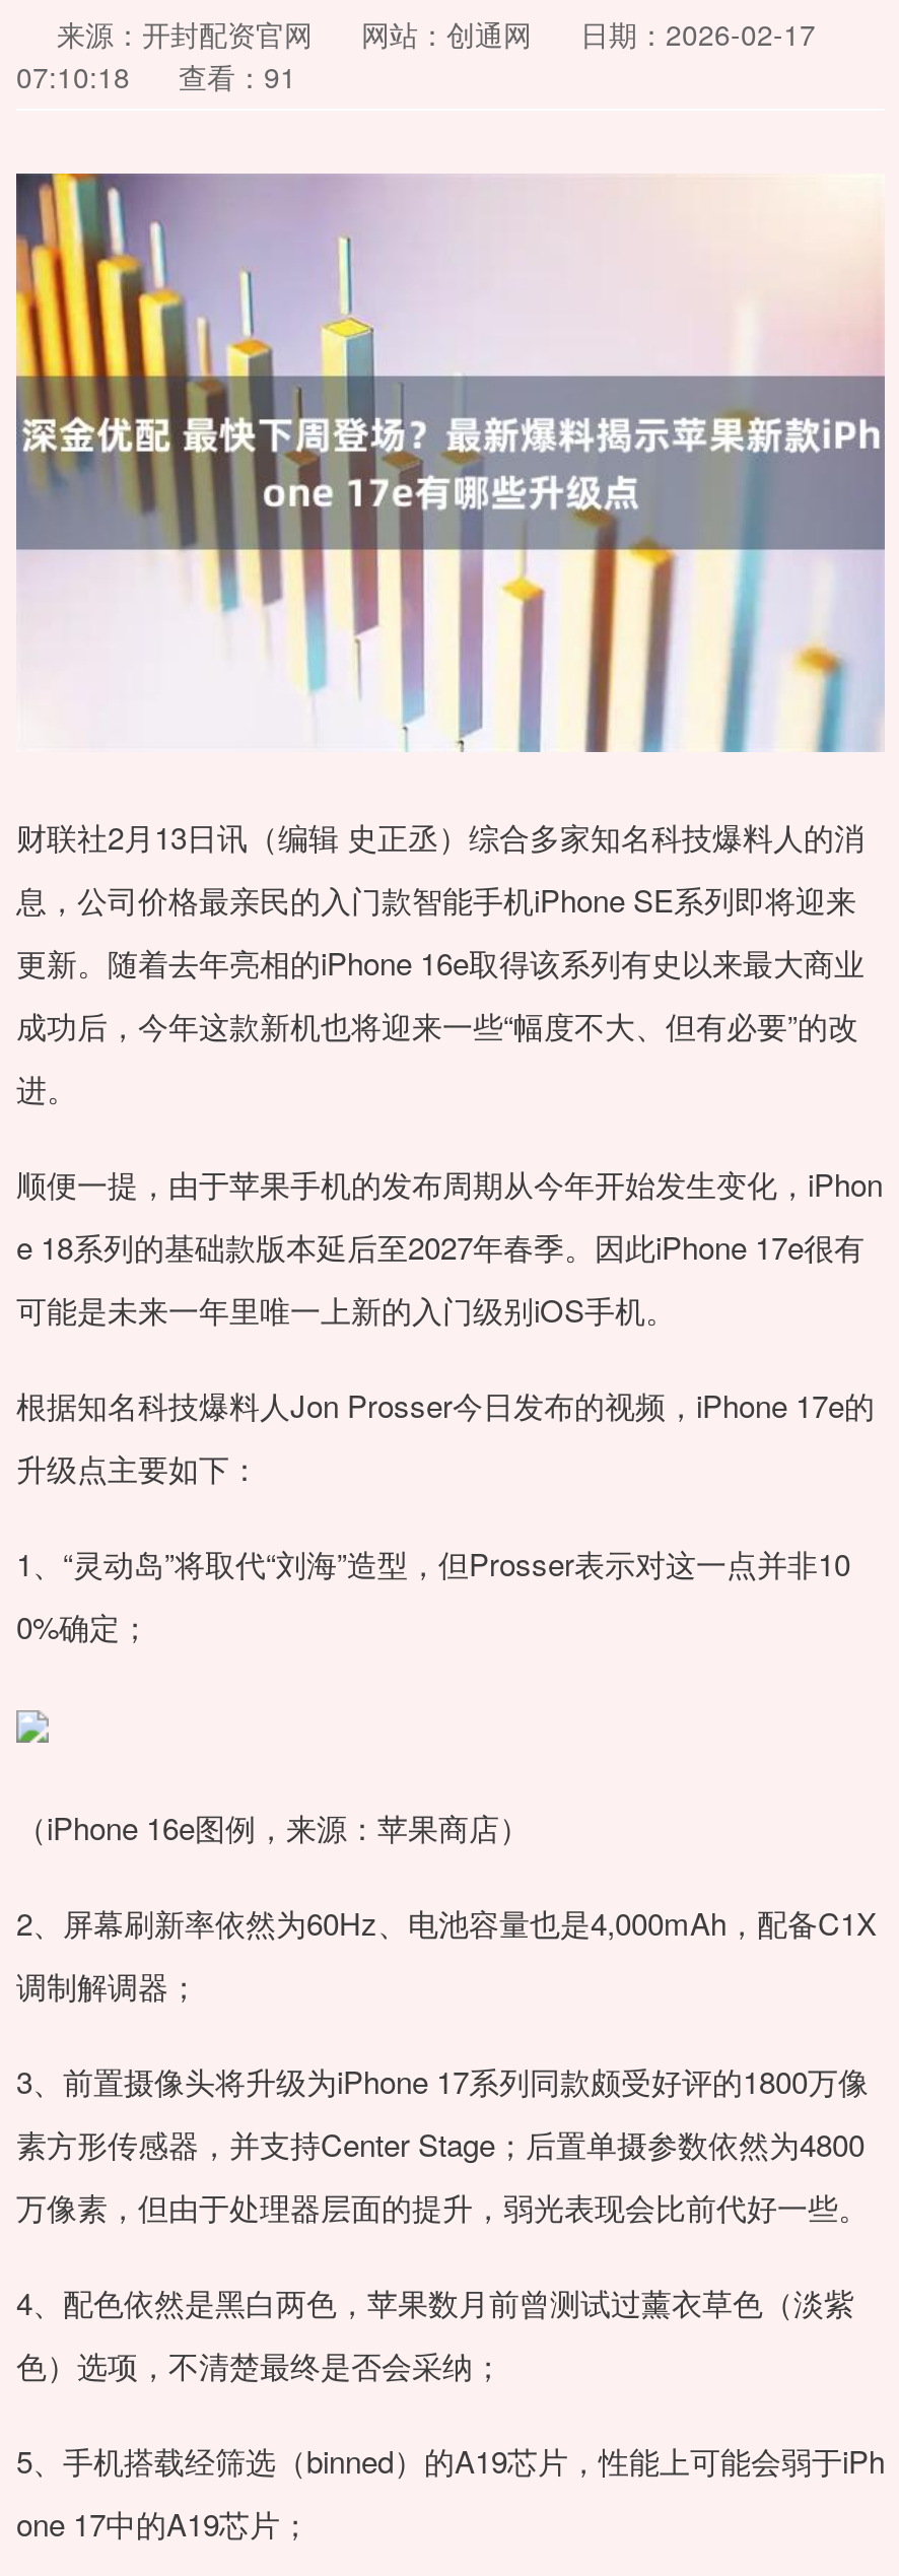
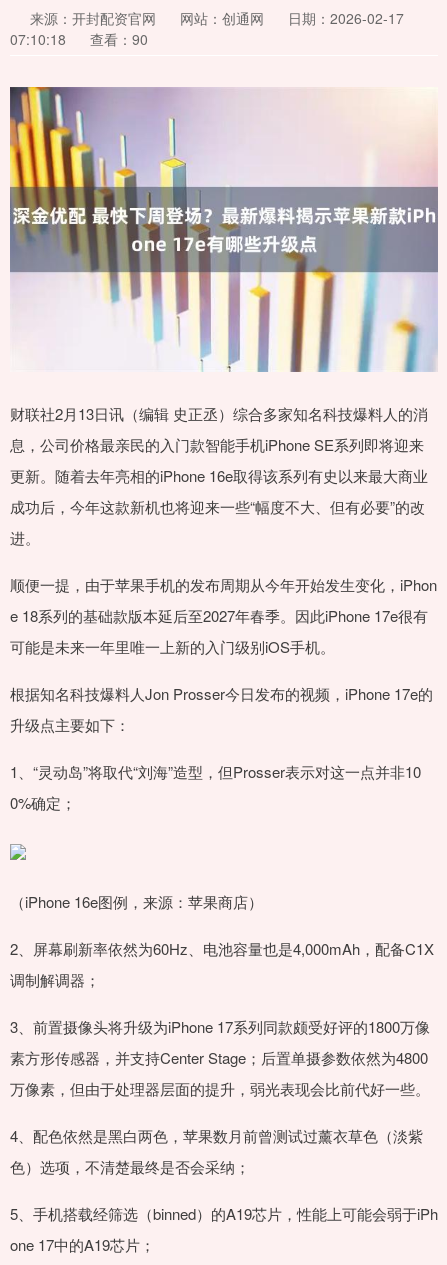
[16,56,296,96] 07:10:18 查看：91 -> [10,29,148,49] 07:10:18 查看：90

